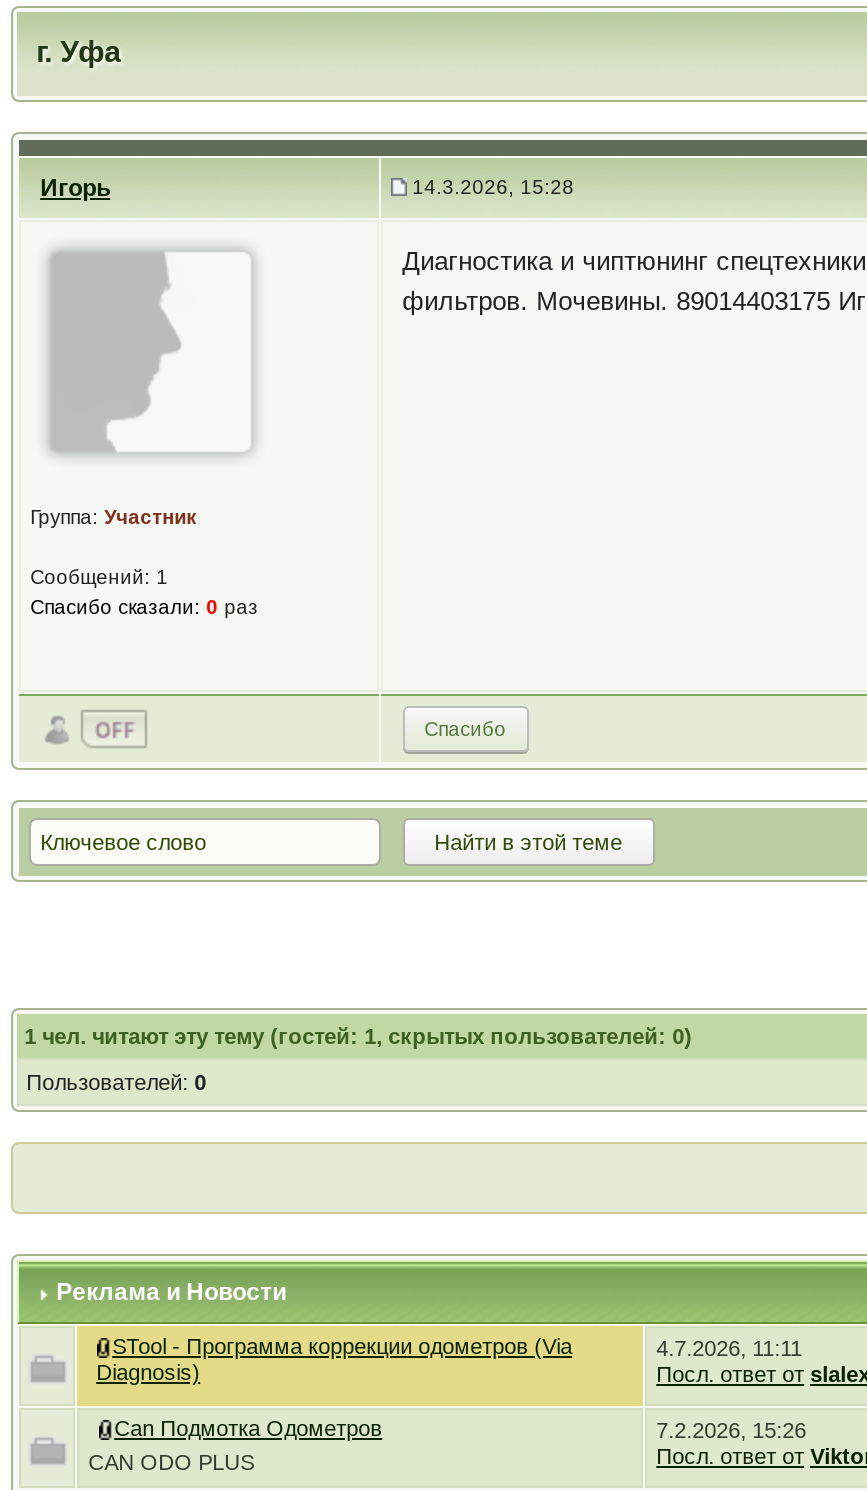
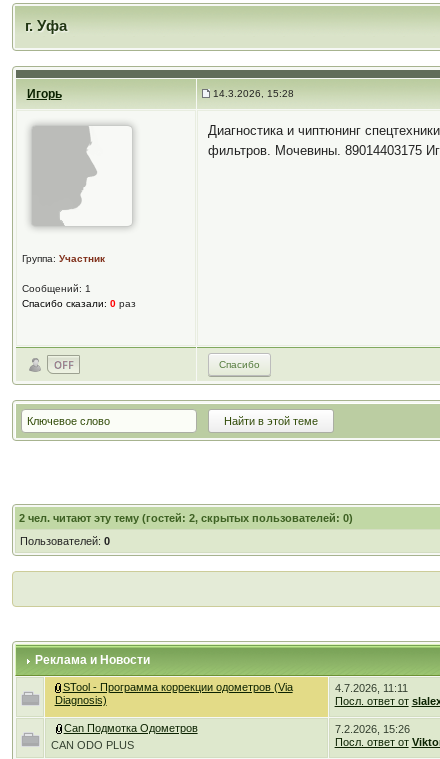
[24,1024,692,1048] 1 чел. читают эту тему (гостей: 1, скрытых пользователей: 0) -> [19,512,353,524] 2 чел. читают эту тему (гостей: 2, скрытых пользователей: 0)

